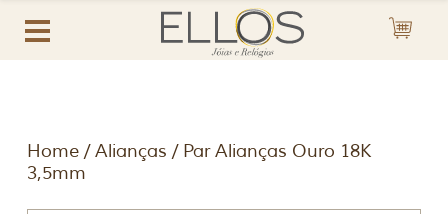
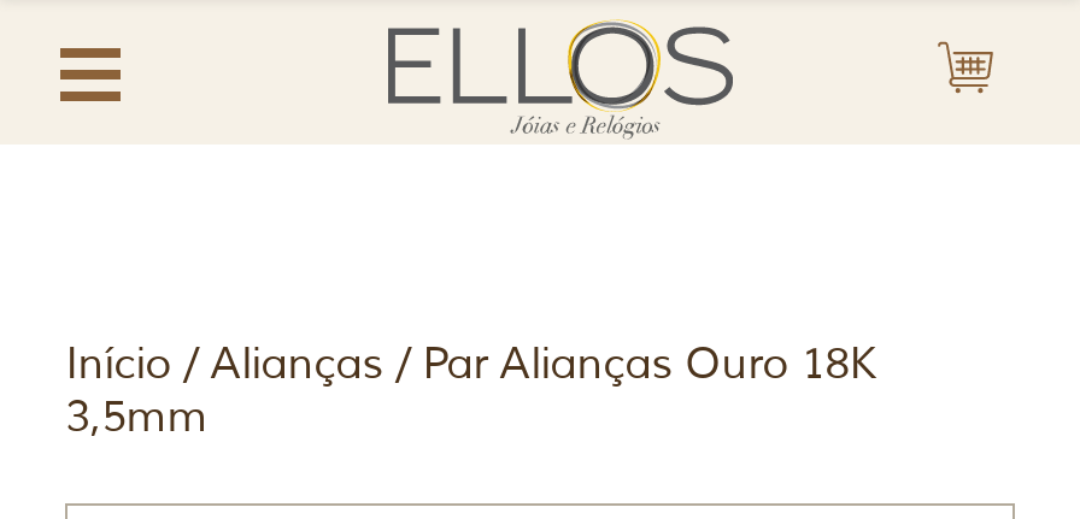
[27,140,371,162] Home / Alianças / Par Alianças Ouro 18K -> [66,337,876,390] Início / Alianças / Par Alianças Ouro 18K

